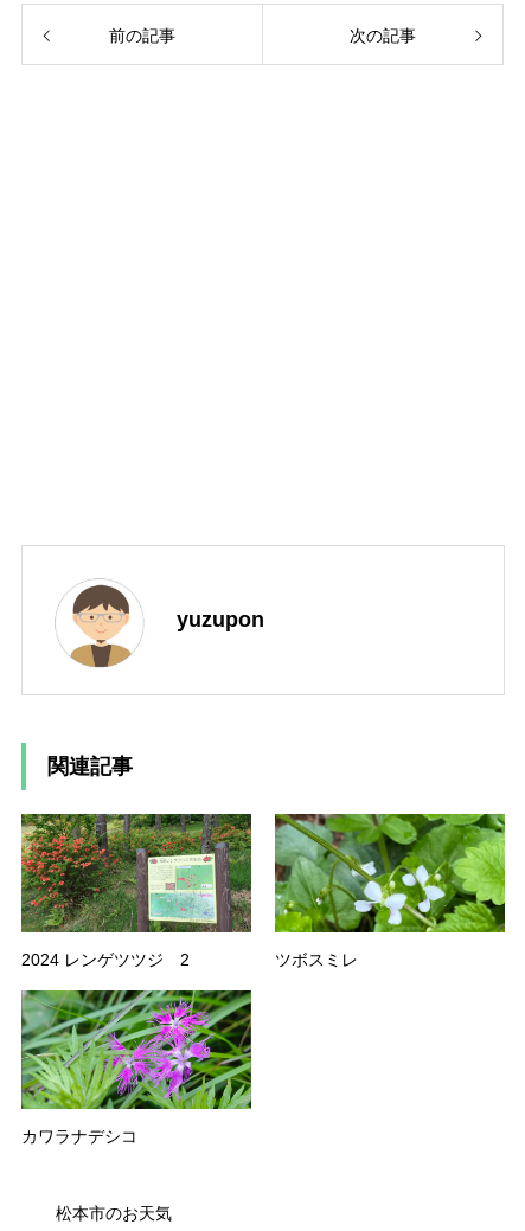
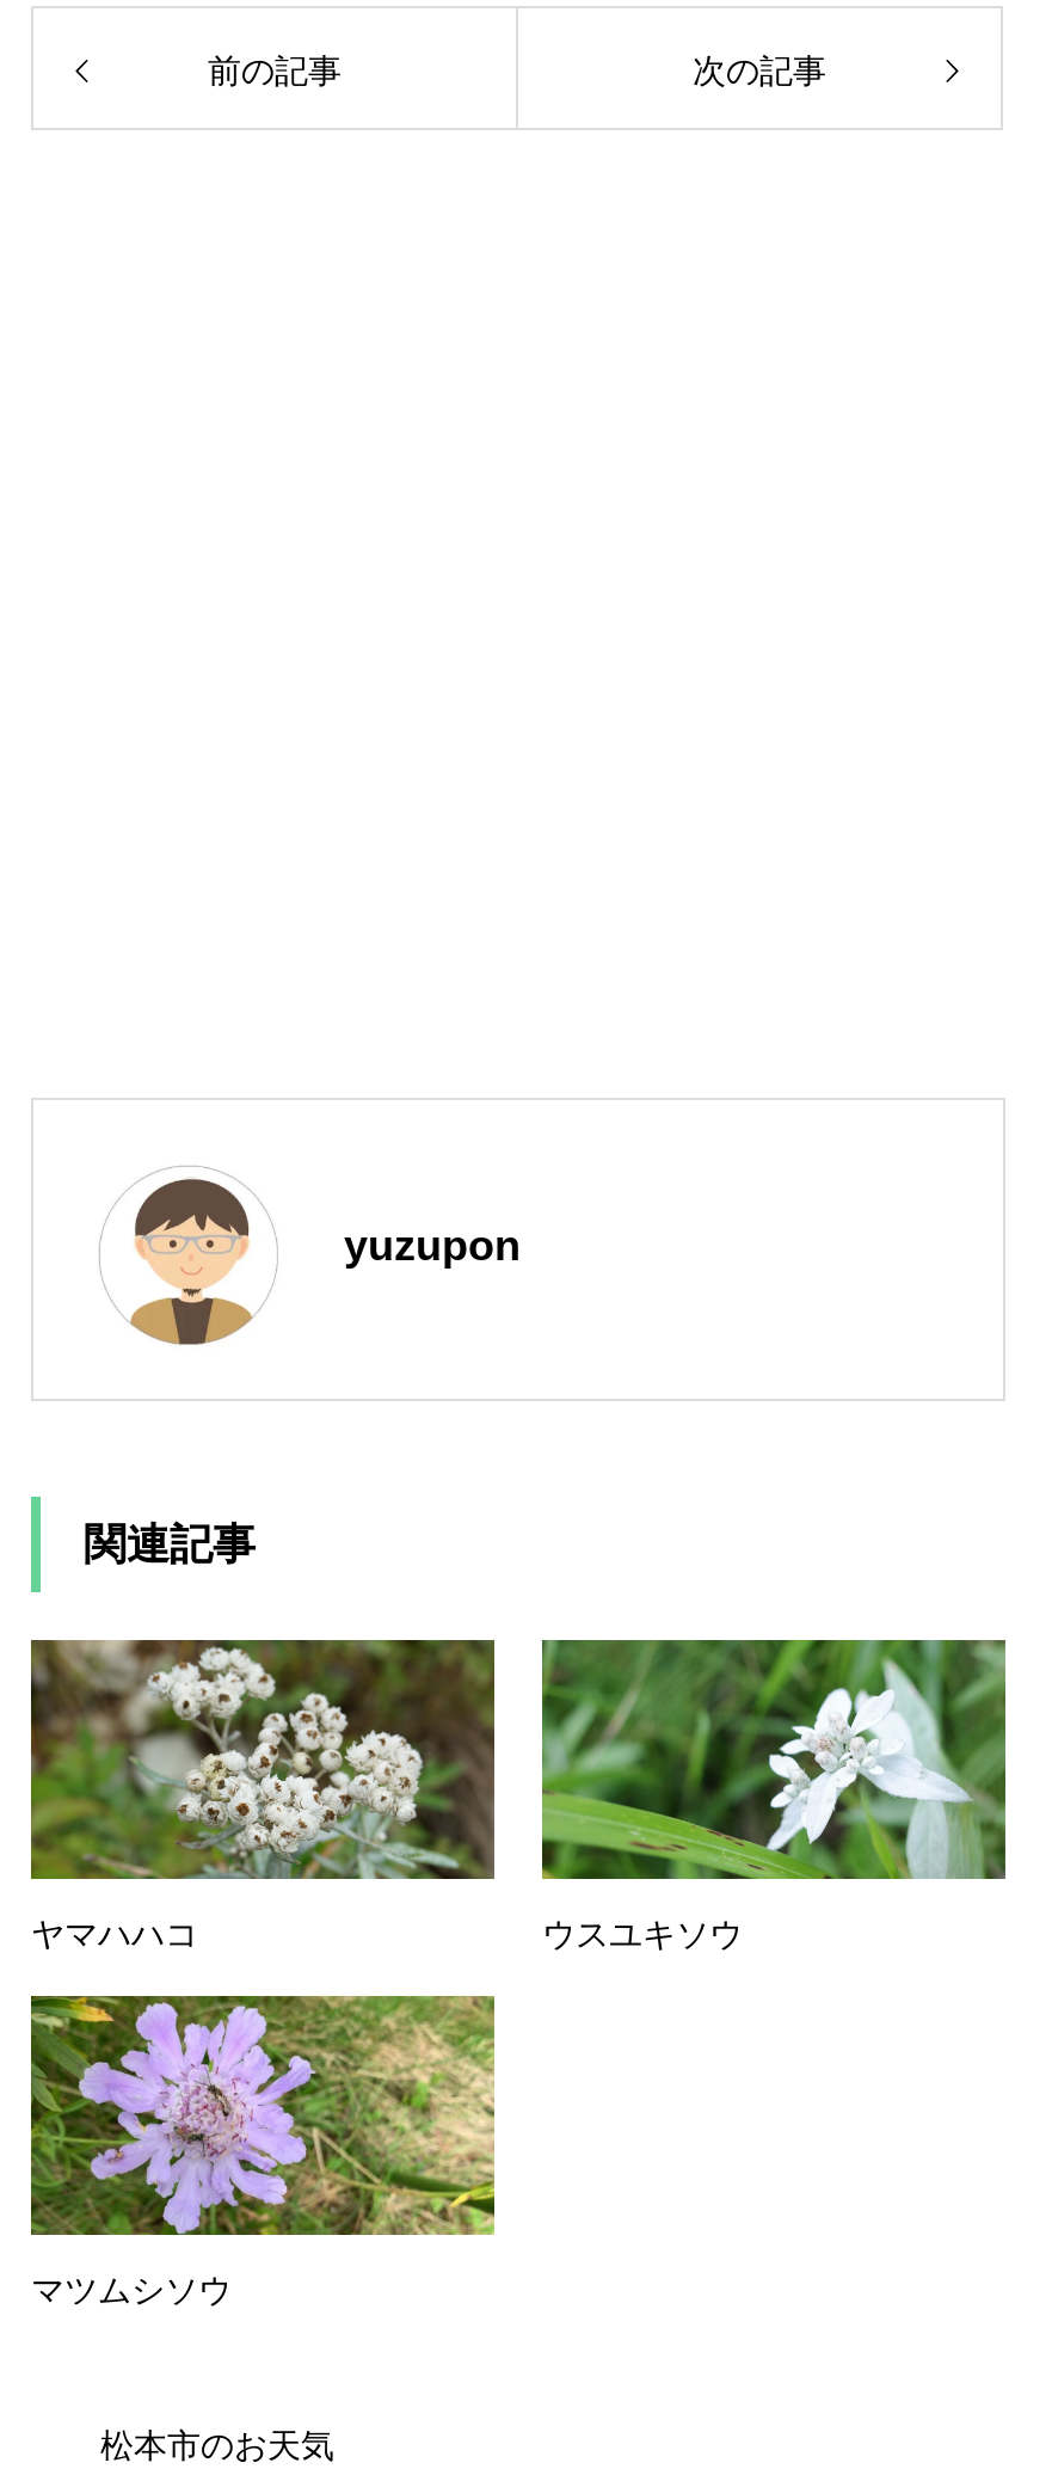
[20,813,358,969] [image] | 2024 レンゲツツジ 2 | ツボスミレ -> [29,1638,743,1953] [image] | ヤマハハコ | ウスユキソウ
[274,814,506,934] [image] -> [540,1640,1008,1881] [image]
[20,989,252,1146] [image] | カワラナデシコ -> [29,1994,497,2309] [image] | マツムシソウ

